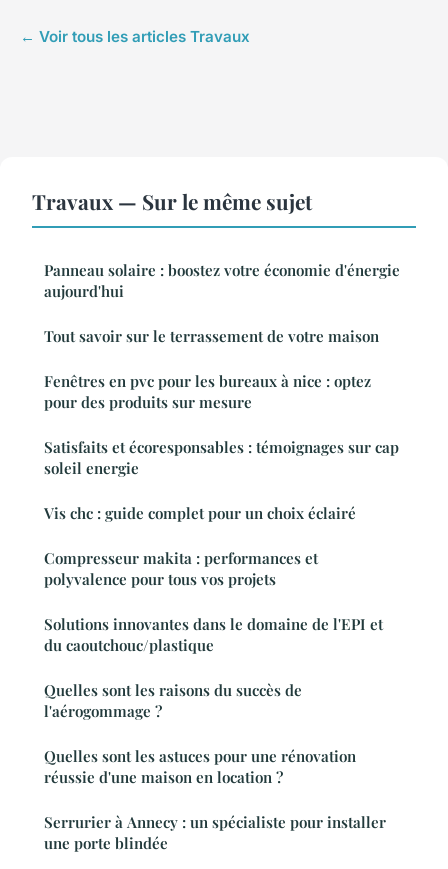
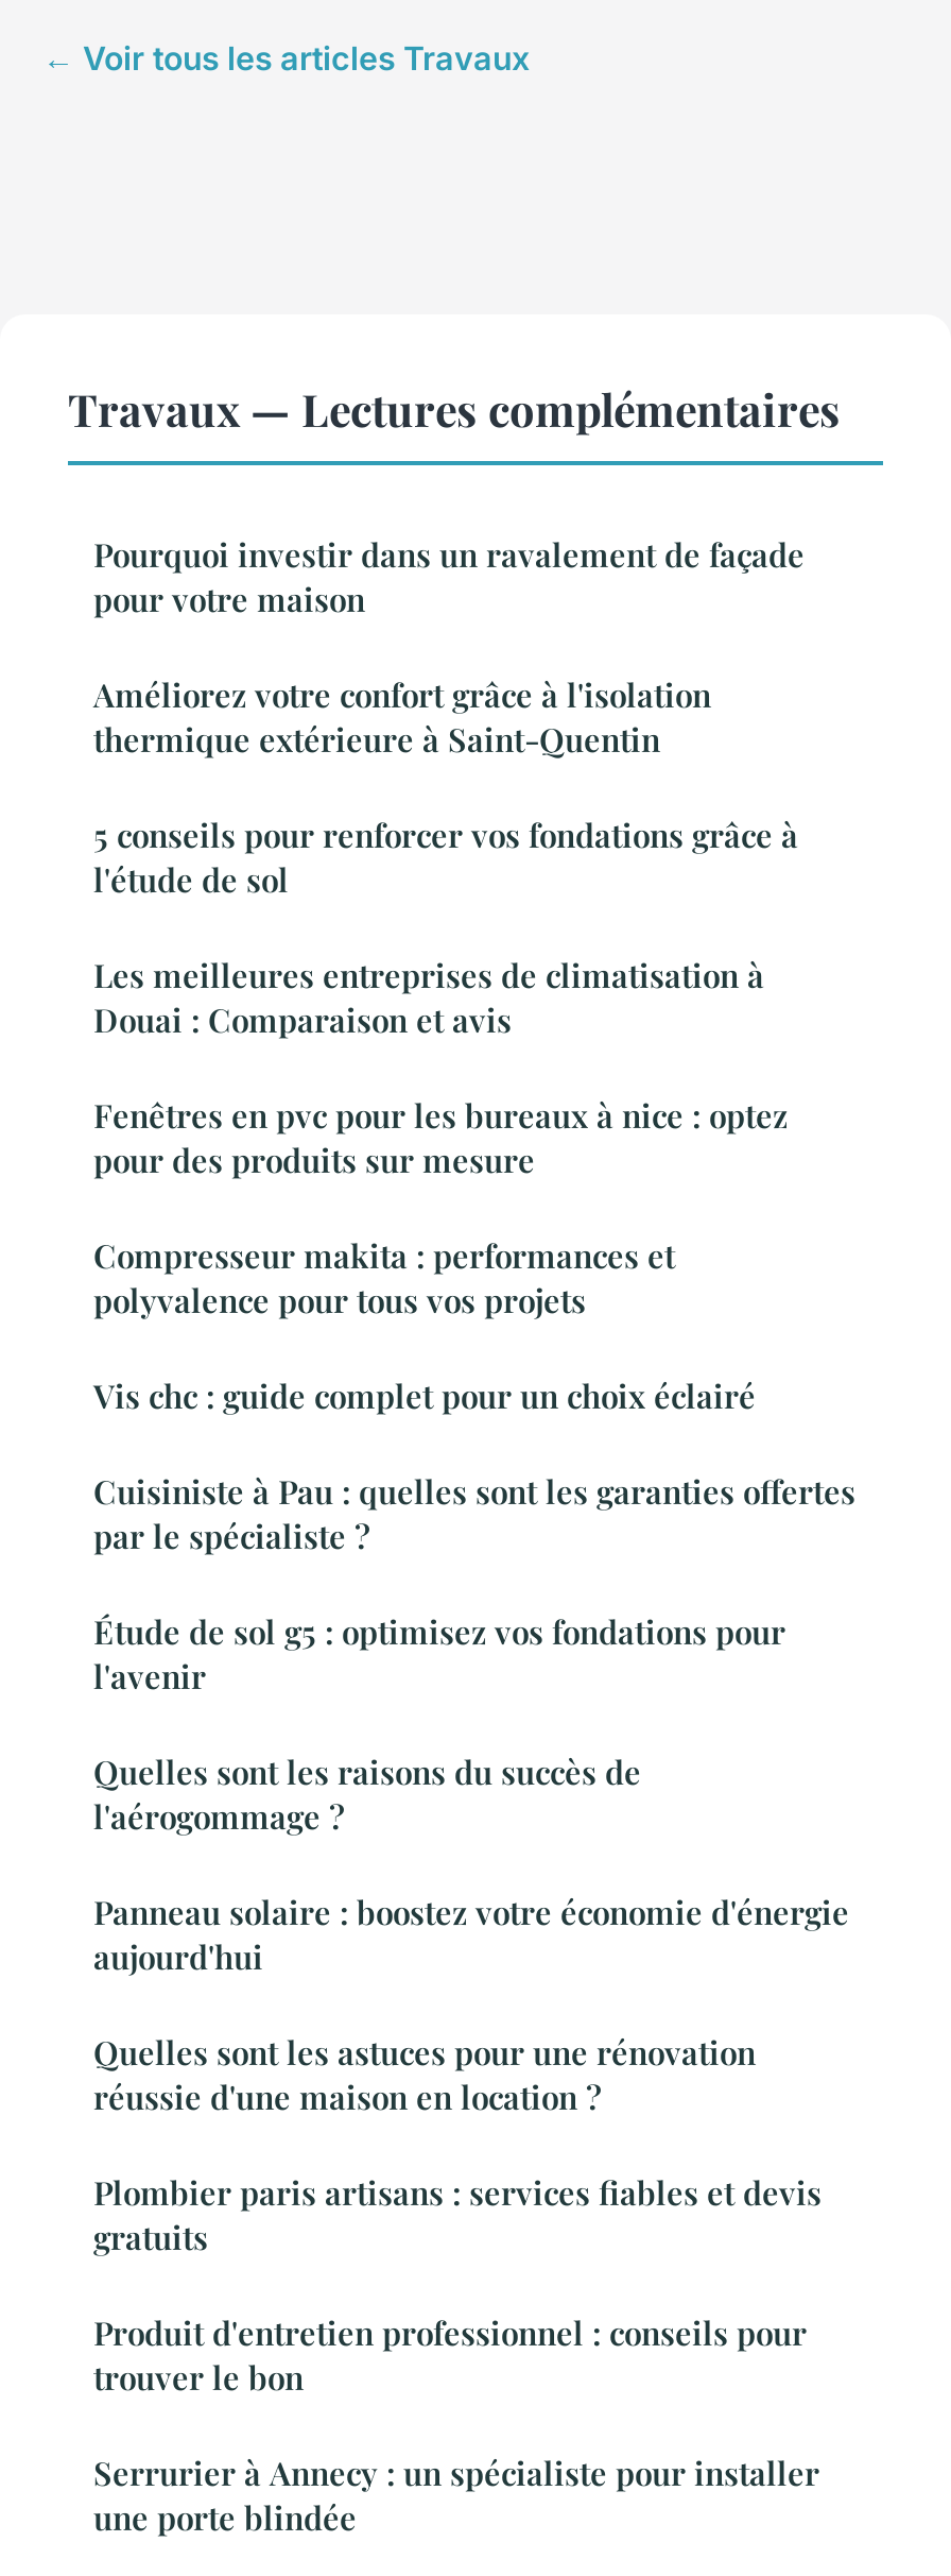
[32,187,312,215] Travaux — Sur le même sujet -> [68,378,855,1697] Travaux — Lectures complémentaires | Pourquoi investir dans un ravalement de façade | pour votre maison | Améliorez votre confort grâce à l'isolation | thermique extérieure à Saint-Quentin | 5 conseils pour renforcer vos fondations grâce à | l'étude de sol | Les meilleures entreprises de climatisation à | Douai : Comparaison et avis | Cuisiniste à Pau : quelles sont les garanties offertes | par le spécialiste ? | Étude de sol g5 : optimisez vos fondations pour | l'avenir
moved [44,260,400,301] -> [93,1890,849,1978]: Panneau solaire : boostez votre économie d'énergie | aujourd'hui
[44,326,399,655] Tout savoir sur le terrassement de votre maison | Satisfaits et écoresponsables : témoignages sur cap | soleil energie | Solutions innovantes dans le domaine de l'EPI et | du caoutchouc/plastique -> none
moved [44,371,371,412] -> [93,1094,788,1181]: Fenêtres en pvc pour les bureaux à nice : optez | pour des produits sur mesure
moved [44,503,356,589] -> [93,1234,756,1417]: Vis chc : guide complet pour un choix éclairé | Compresseur makita : performances et | polyvalence pour tous vos projets
moved [44,680,302,721] -> [93,1750,641,1837]: Quelles sont les raisons du succès de | l'aérogommage ?
none -> [93,2171,822,2398] Plombier paris artisans : services fiables et devis | gratuits | Produit d'entretien professionnel : conseils pour | trouver le bon

